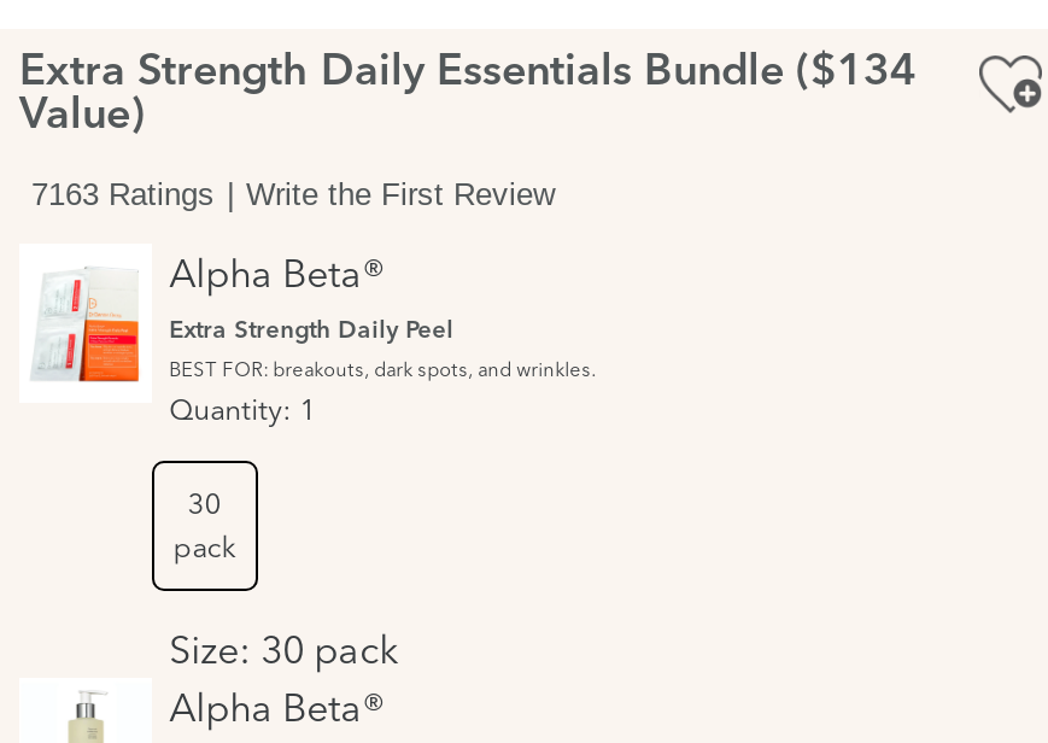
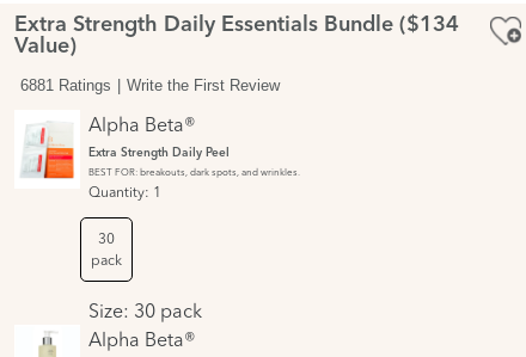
[31,176,555,212] 7163 Ratings Write the First Review -> [20,76,280,94] 6881 Ratings Write the First Review

